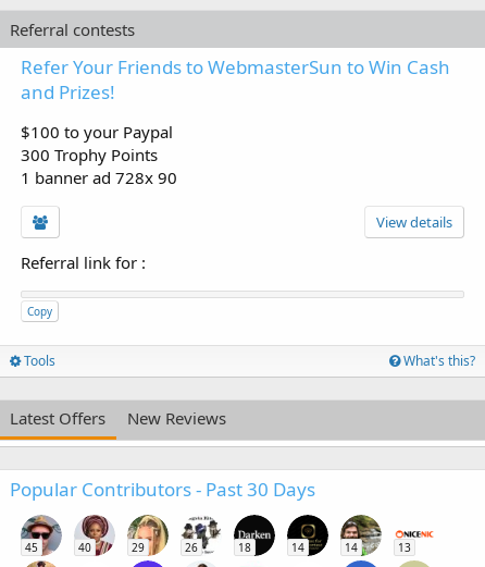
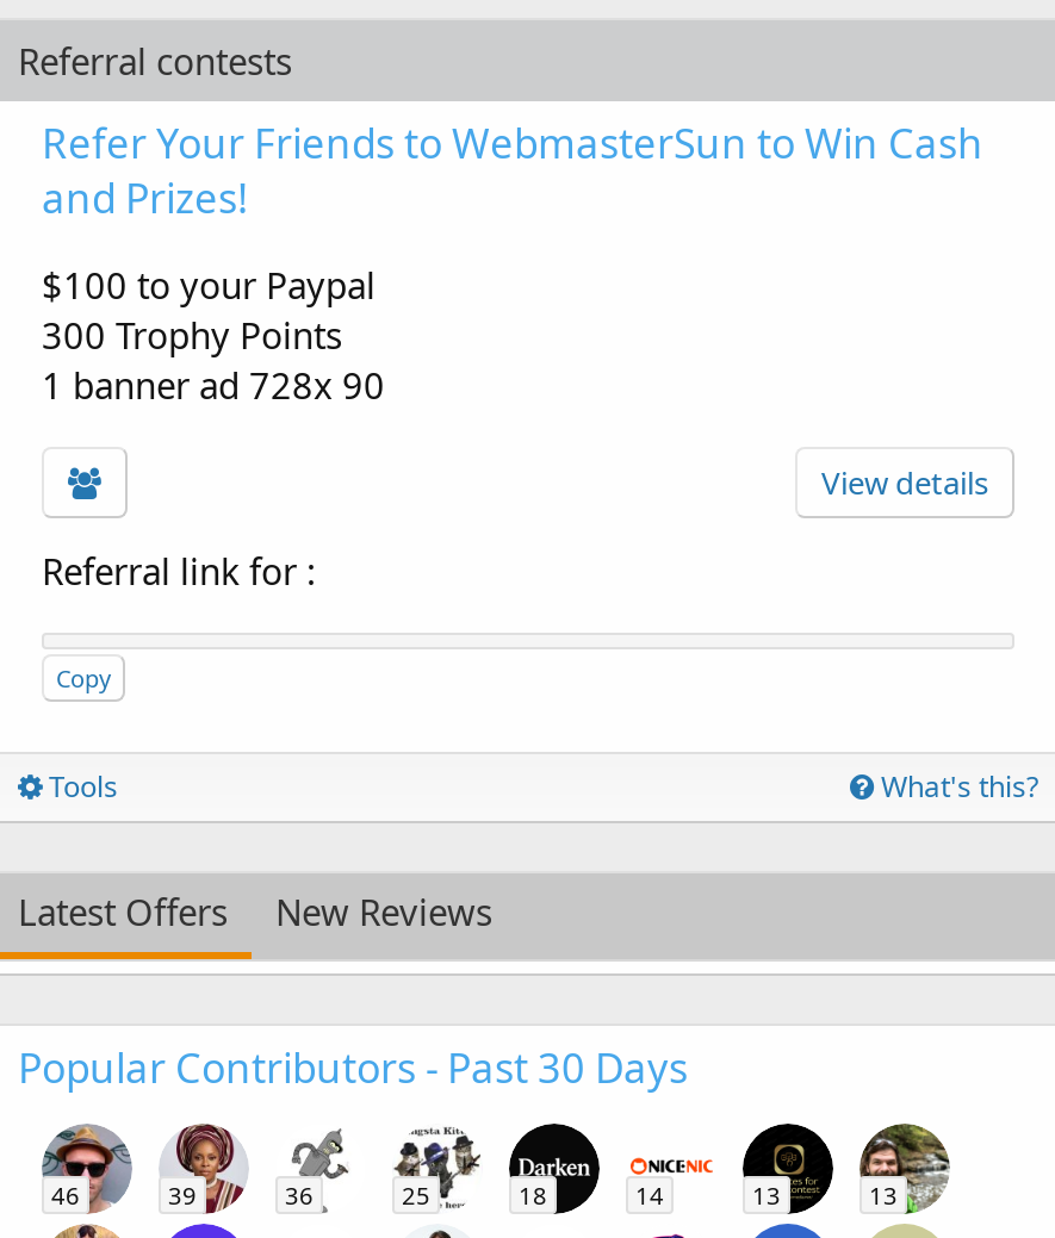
[286,514,358,557] [image] | 14 -> [626,1124,781,1214] [image] | 13
[394,515,435,556] [image] -> [857,1121,952,1217] [image]
[25,540,38,556] 45 -> [51,1180,80,1213] 46
[78,540,91,556] 40 -> [168,1180,197,1213] 39
[132,540,145,556] 29 -> [285,1180,314,1213] 36
[185,540,198,556] 26 -> [402,1180,430,1213] 25

